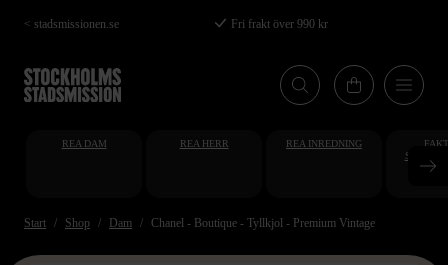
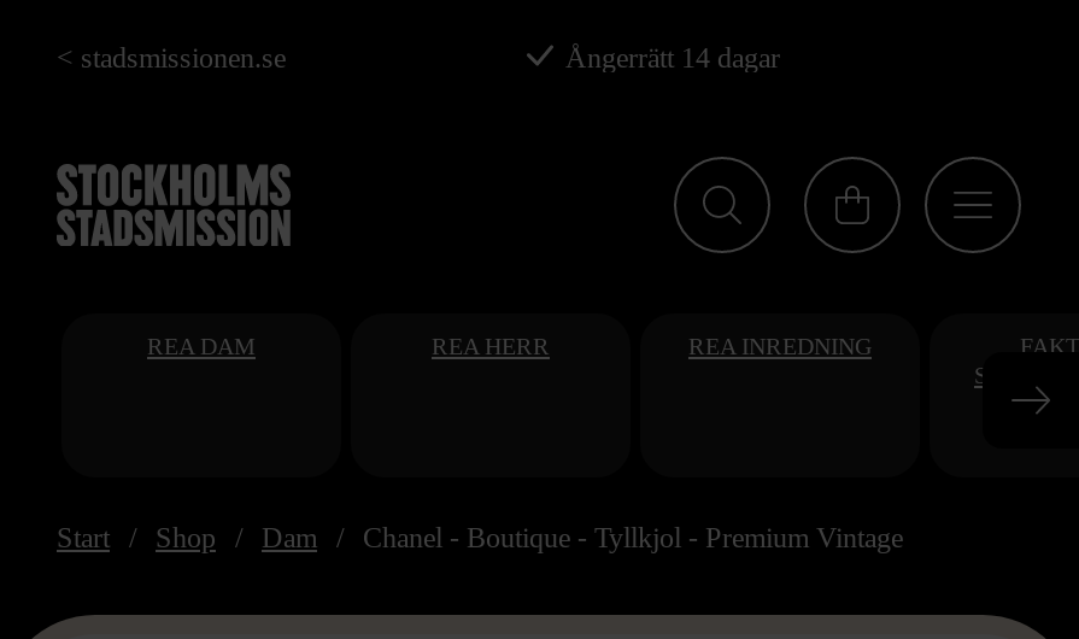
[231,17,328,31] Fri frakt över 990 kr -> [565,41,780,75] Ångerrätt 14 dagar

